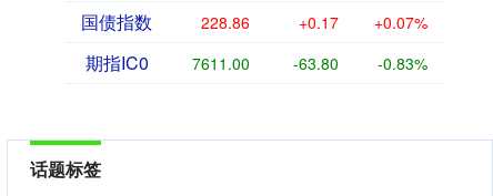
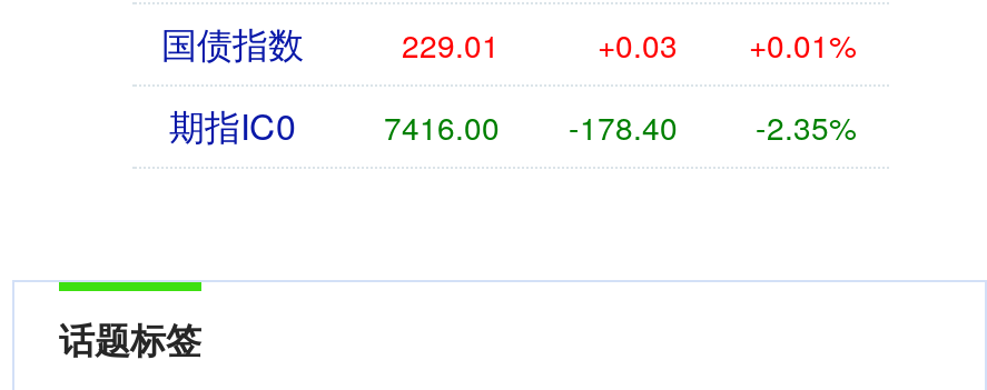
[201,11,250,34] 228.86 -> [402,23,500,67] 229.01
[299,11,339,34] +0.17 -> [598,23,678,67] +0.03
[374,11,427,34] +0.07% -> [749,23,856,67] +0.01%
[192,52,250,75] 7611.00 -> [384,105,500,150] 7416.00
[293,52,339,75] -63.80 -> [569,105,678,150] -178.40
[378,52,427,75] -0.83% -> [756,105,856,150] -2.35%

